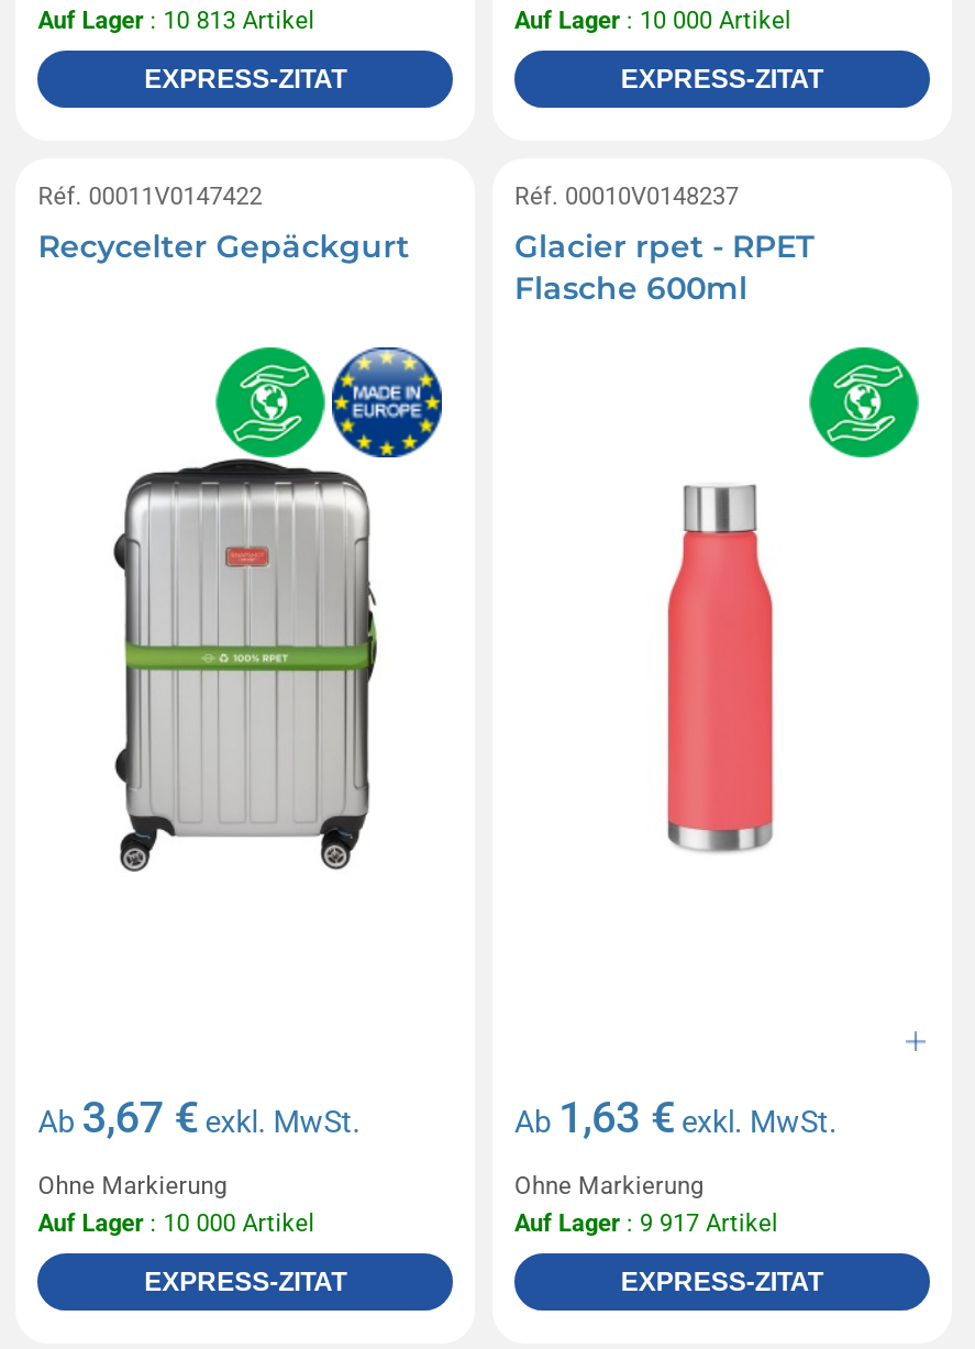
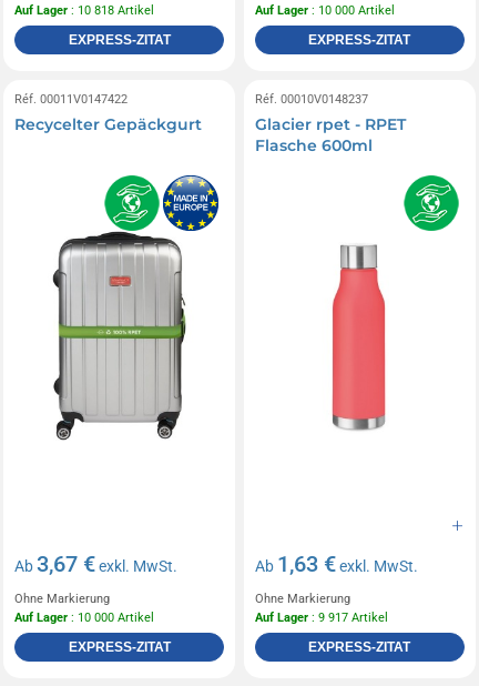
[38,7,315,36] Auf Lager: 10 813 Artikel -> [15,4,154,18] Auf Lager: 10 818 Artikel

